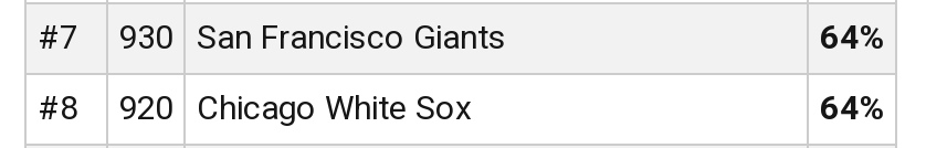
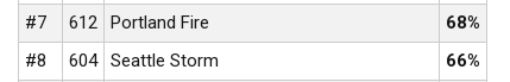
[119,18,884,57] 930 | San Francisco Giants | 64% -> [69,12,480,33] 612 | Portland Fire | 68%
[119,88,884,128] 920 | Chicago White Sox | 64% -> [69,50,480,71] 604 | Seattle Storm | 66%

